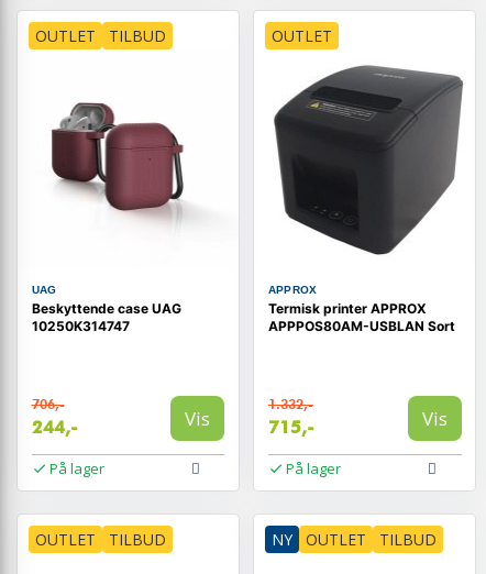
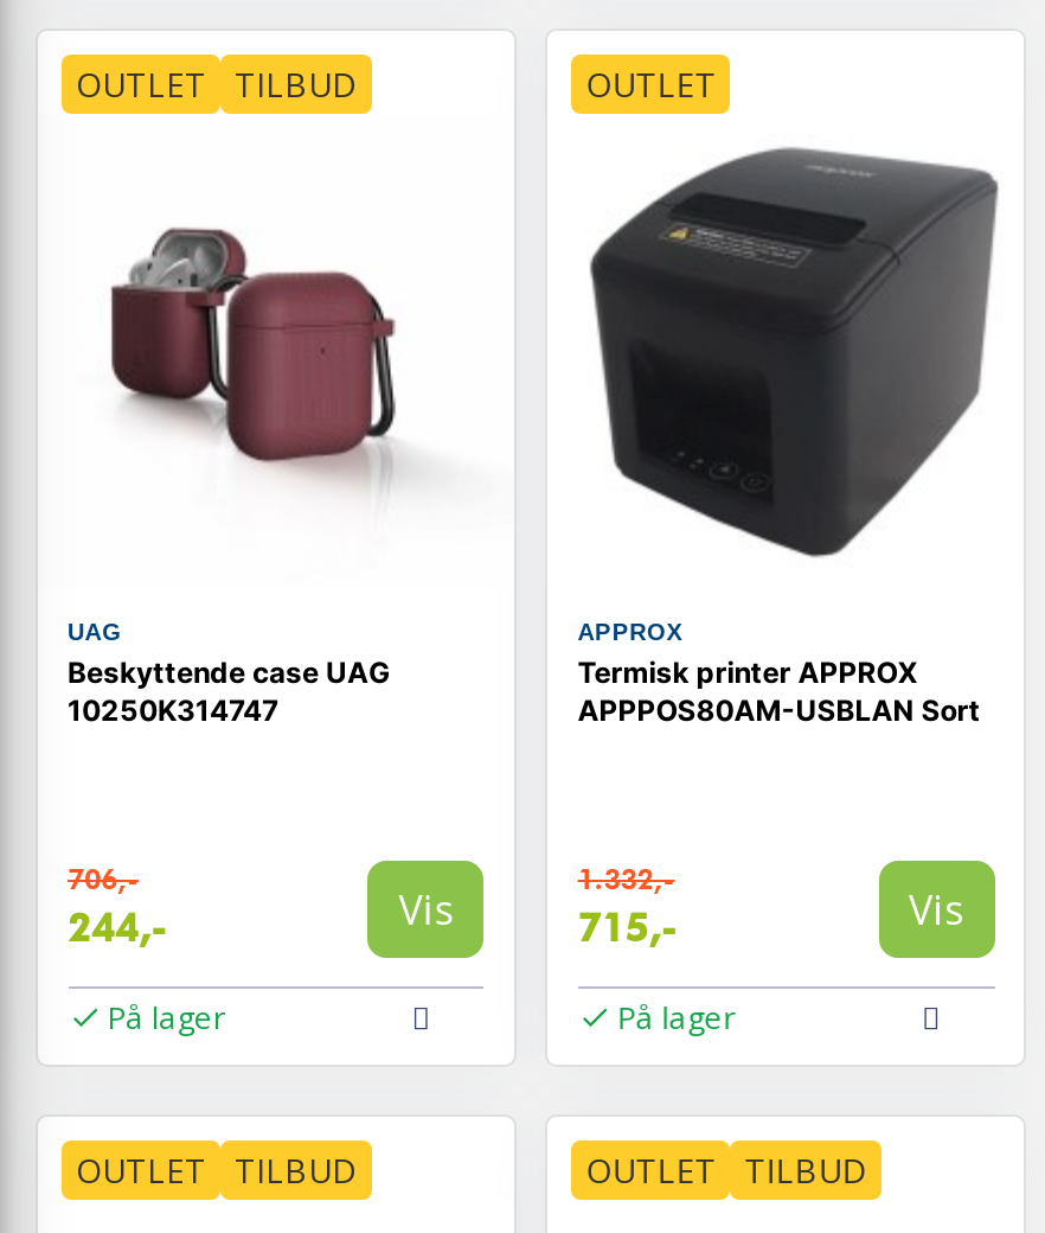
[272,529,293,550] NY -> none

